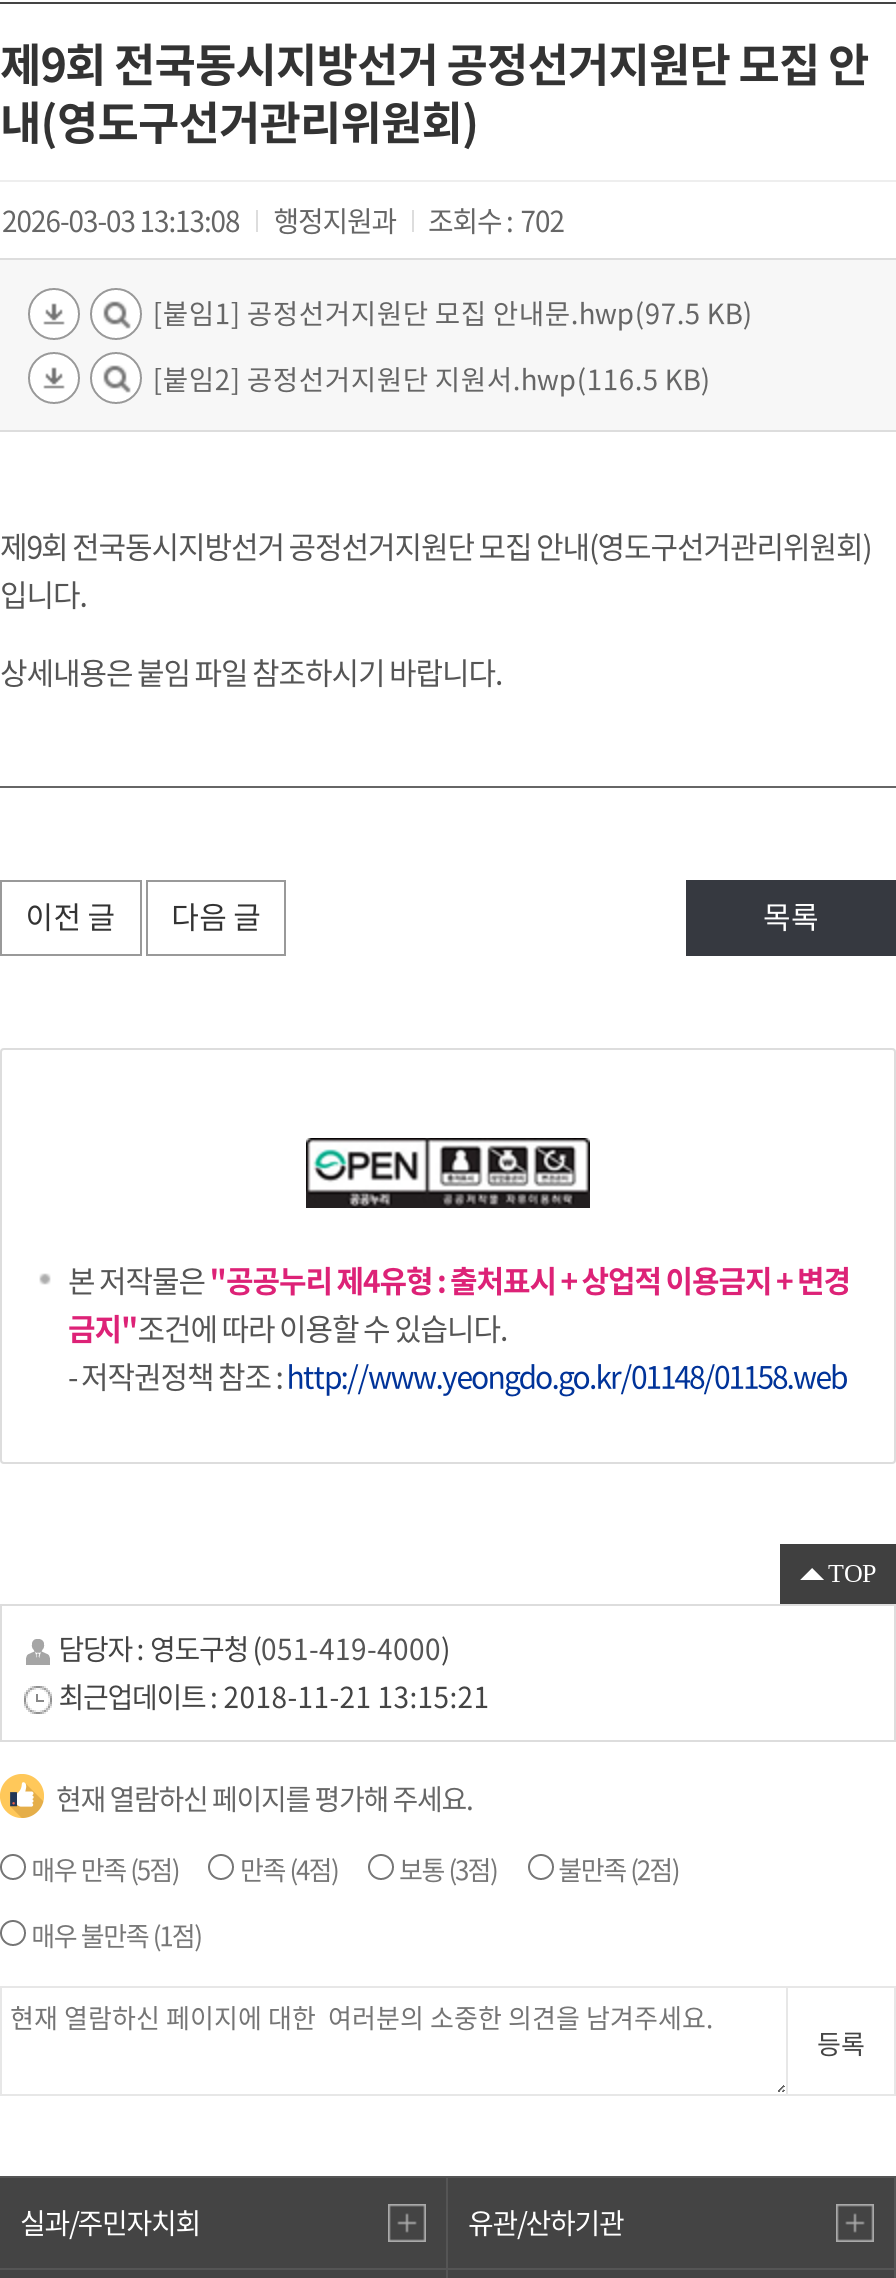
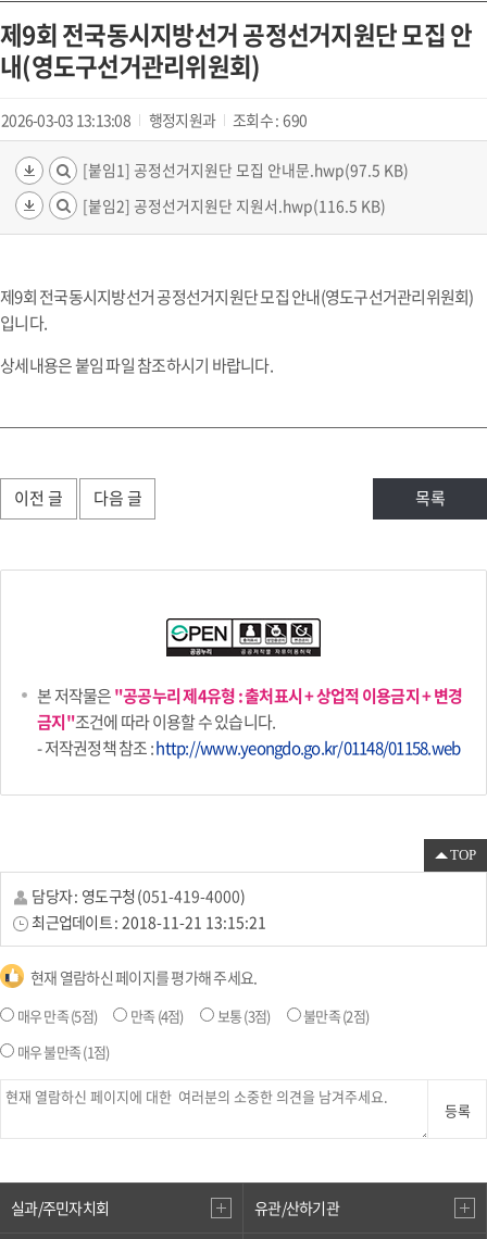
[2,199,564,239] 2026-03-03 13:13:08 행정지원과 조회수 : 702 -> [1,108,307,130] 2026-03-03 13:13:08 행정지원과 조회수 : 690

